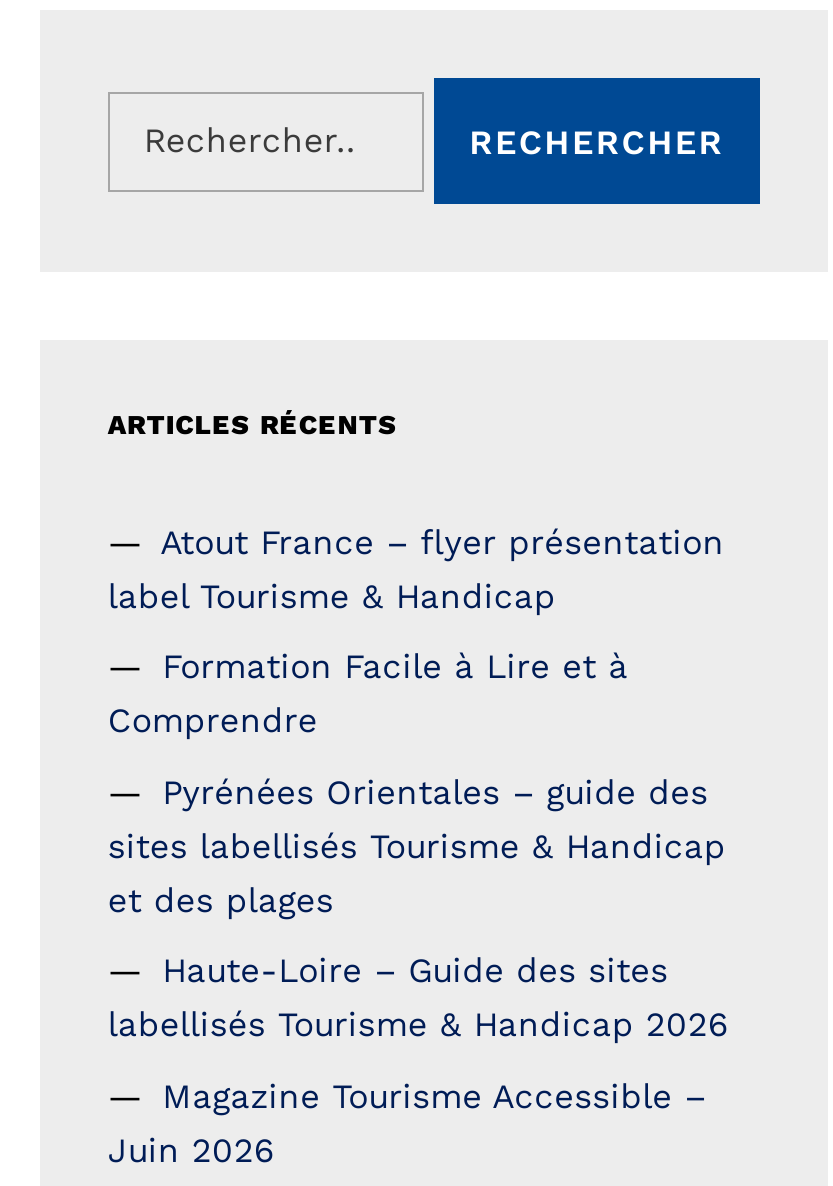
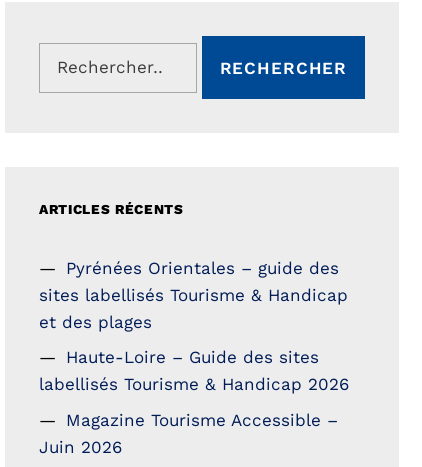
[108,522,724,741] Atout France – flyer présentation | label Tourisme & Handicap | Formation Facile à Lire et à | Comprendre -> none

